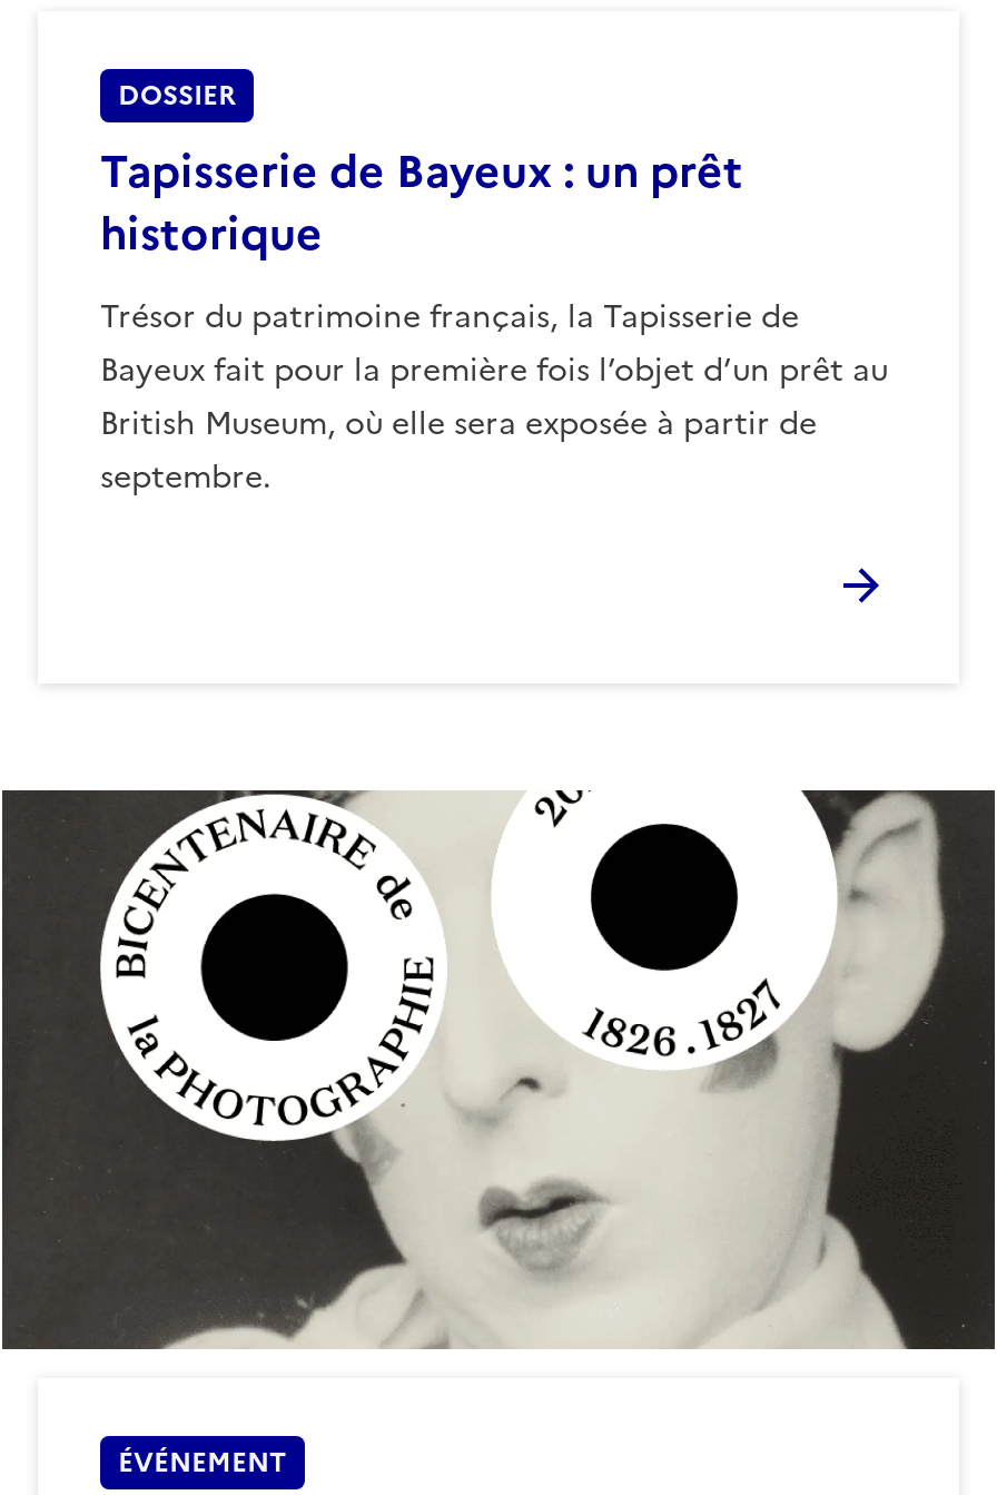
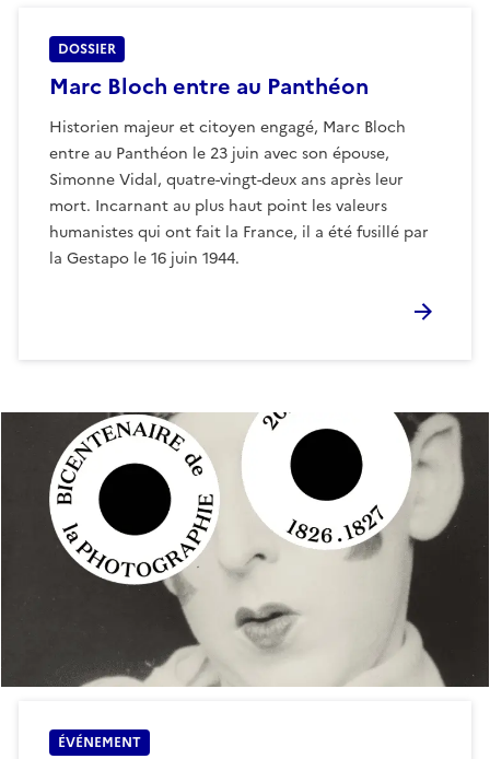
[100,138,888,501] Tapisserie de Bayeux : un prêt | historique | Trésor du patrimoine français, la Tapisserie de | Bayeux fait pour la première fois l’objet d’un prêt au | British Museum, où elle sera exposée à partir de | septembre. -> [49,70,429,270] Marc Bloch entre au Panthéon | Historien majeur et citoyen engagé, Marc Bloch | entre au Panthéon le 23 juin avec son épouse, | Simonne Vidal, quatre-vingt-deux ans après leur | mort. Incarnant au plus haut point les valeurs | humanistes qui ont fait la France, il a été fusillé par | la Gestapo le 16 juin 1944.

